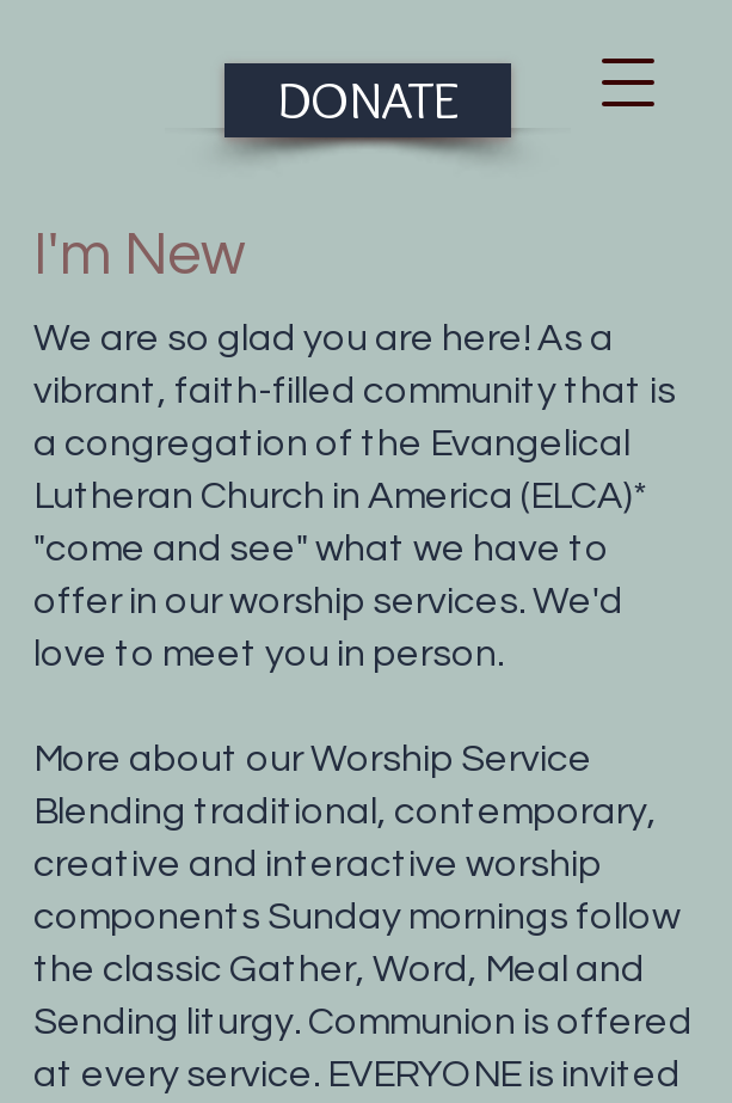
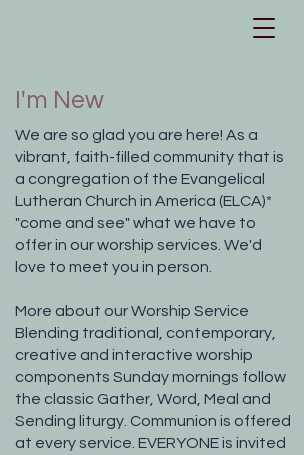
[215,61,459,159] [image] | DONATE -> none
[425,61,521,159] [image] -> none

